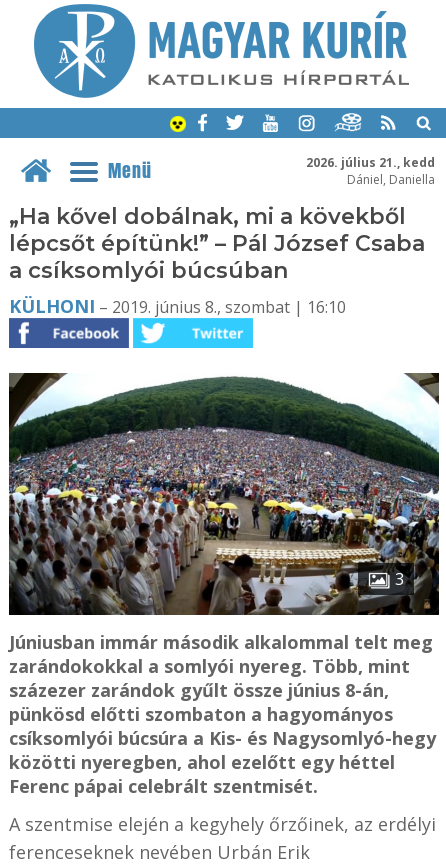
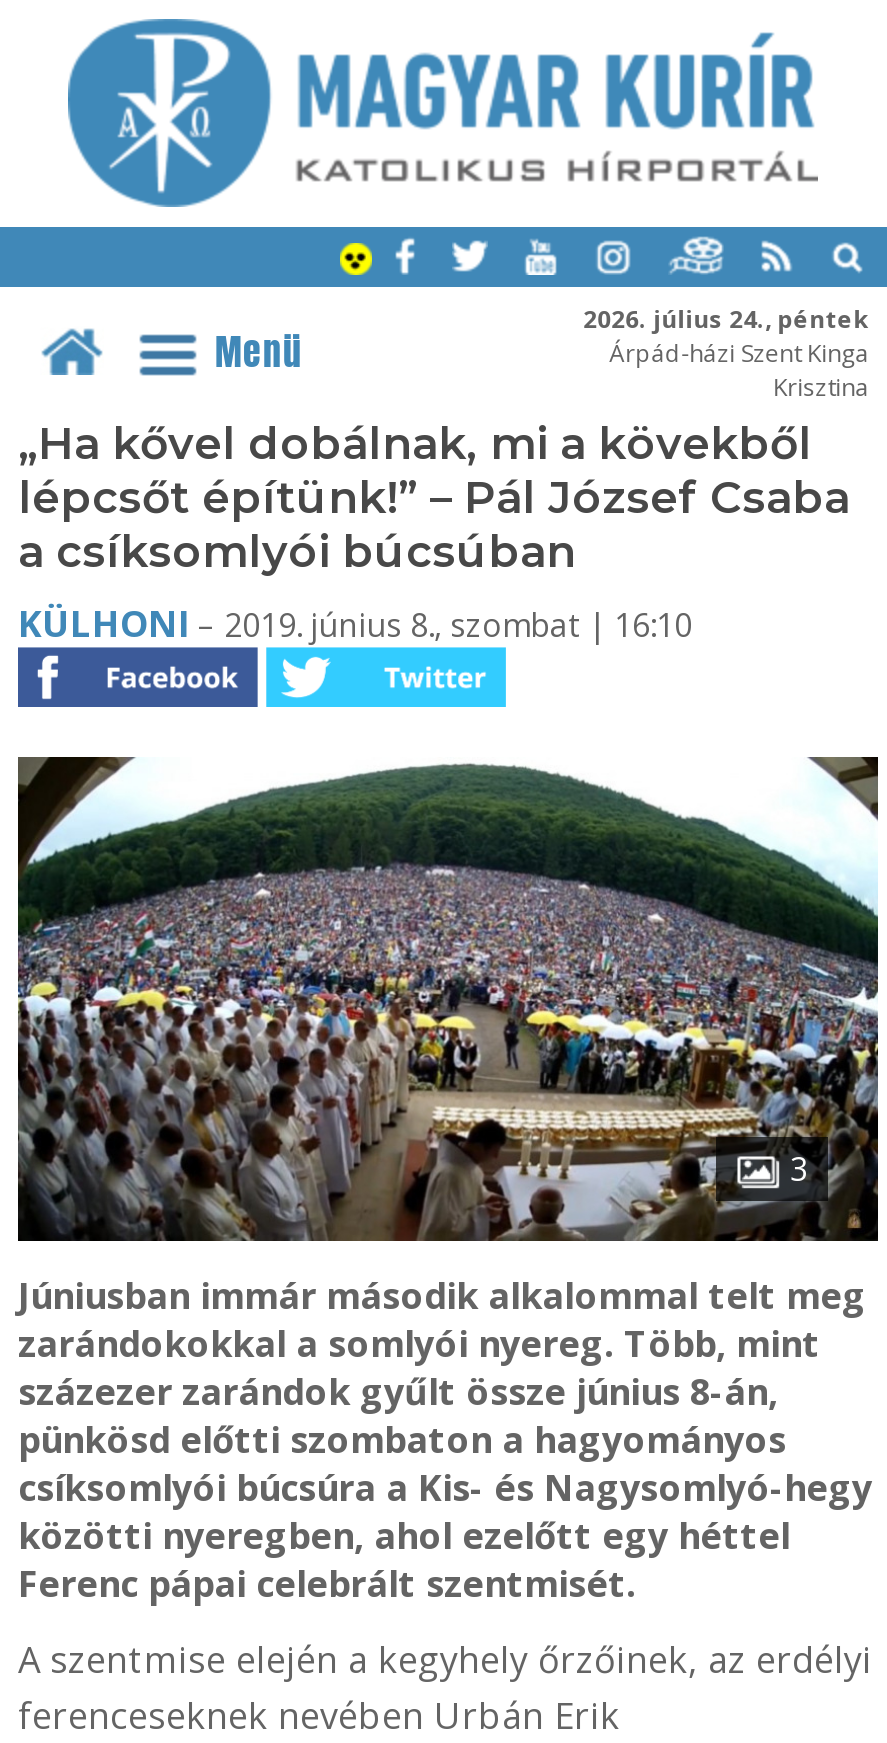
[306,153,435,187] 2026. július 21., kedd | Dániel, Daniella -> [583,301,869,403] 2026. július 24., péntek | Árpád-házi Szent Kinga | Krisztina

